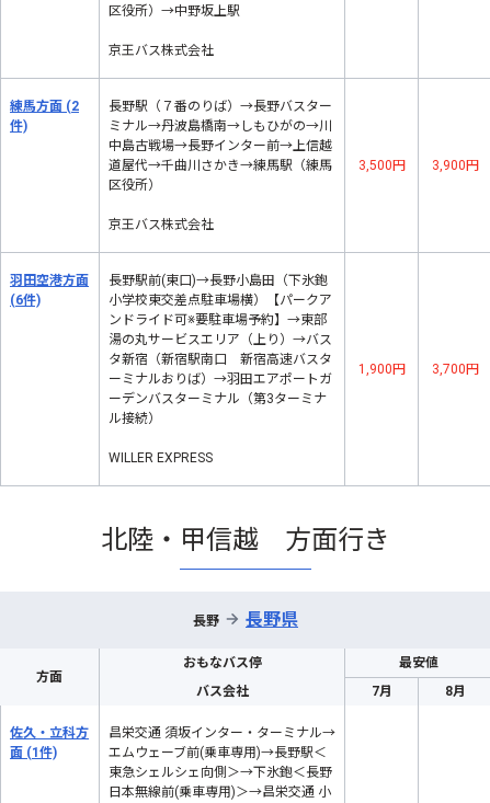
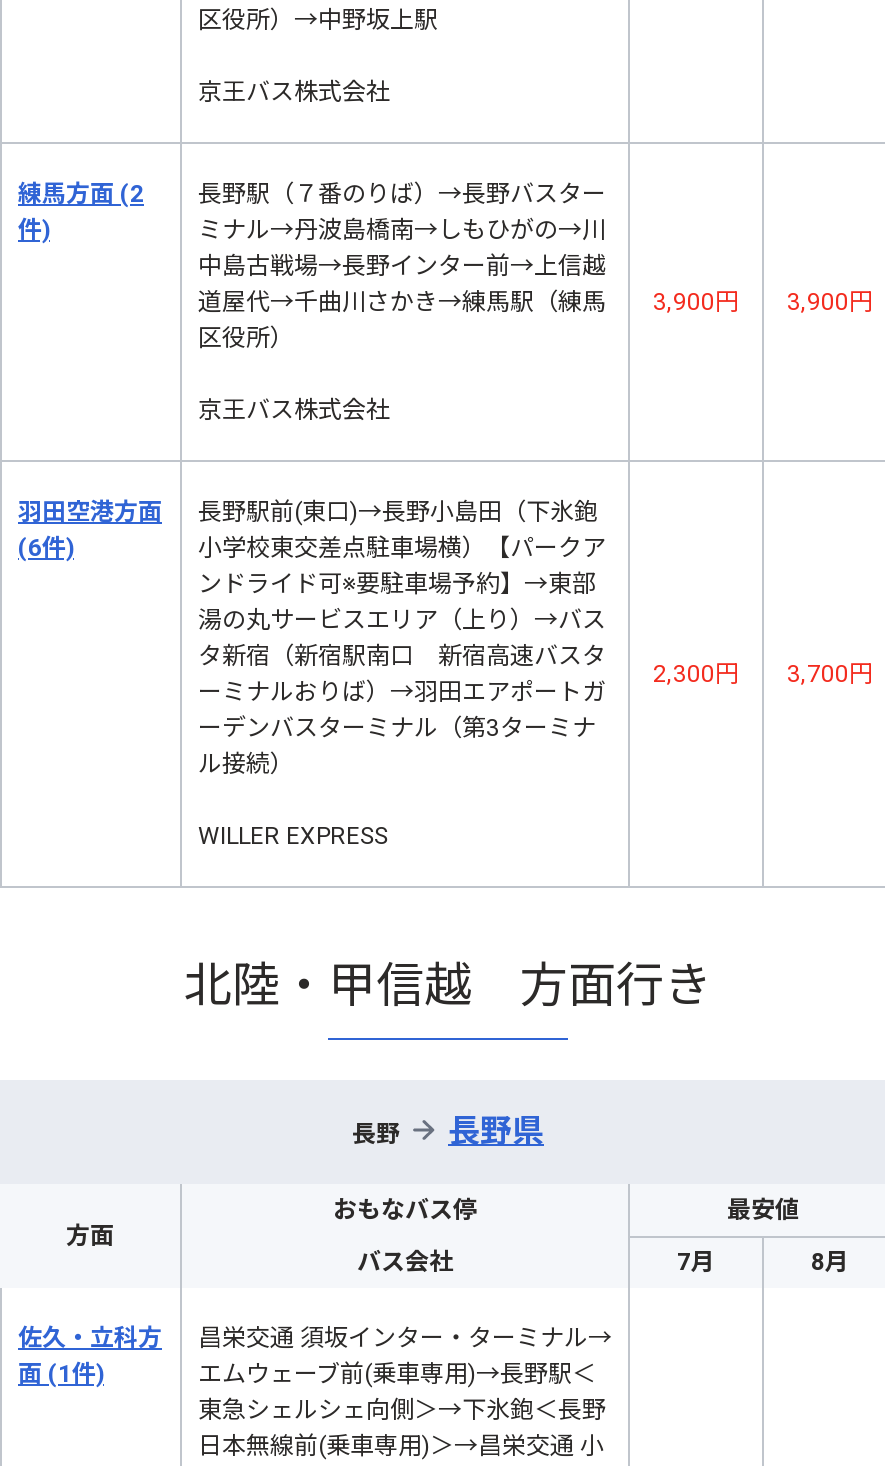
[358,158,405,173] 3,500円 -> [653,288,739,316] 3,900円
[358,362,478,377] 1,900円 3,700円 -> [653,660,873,688] 2,300円 3,700円

